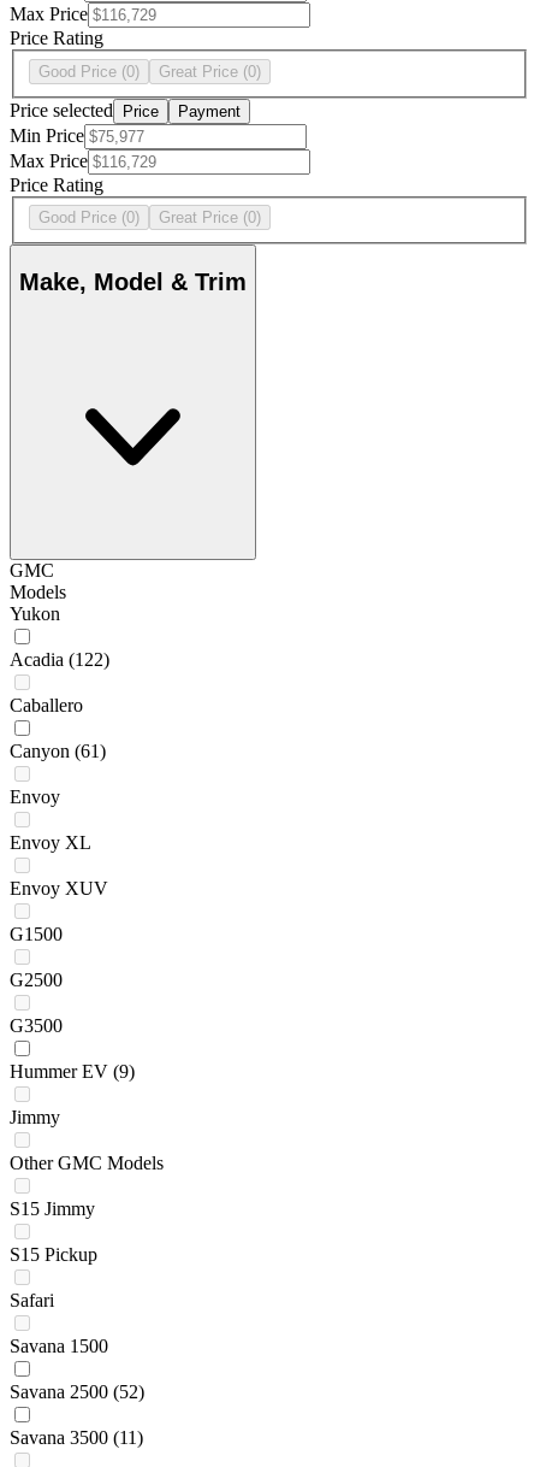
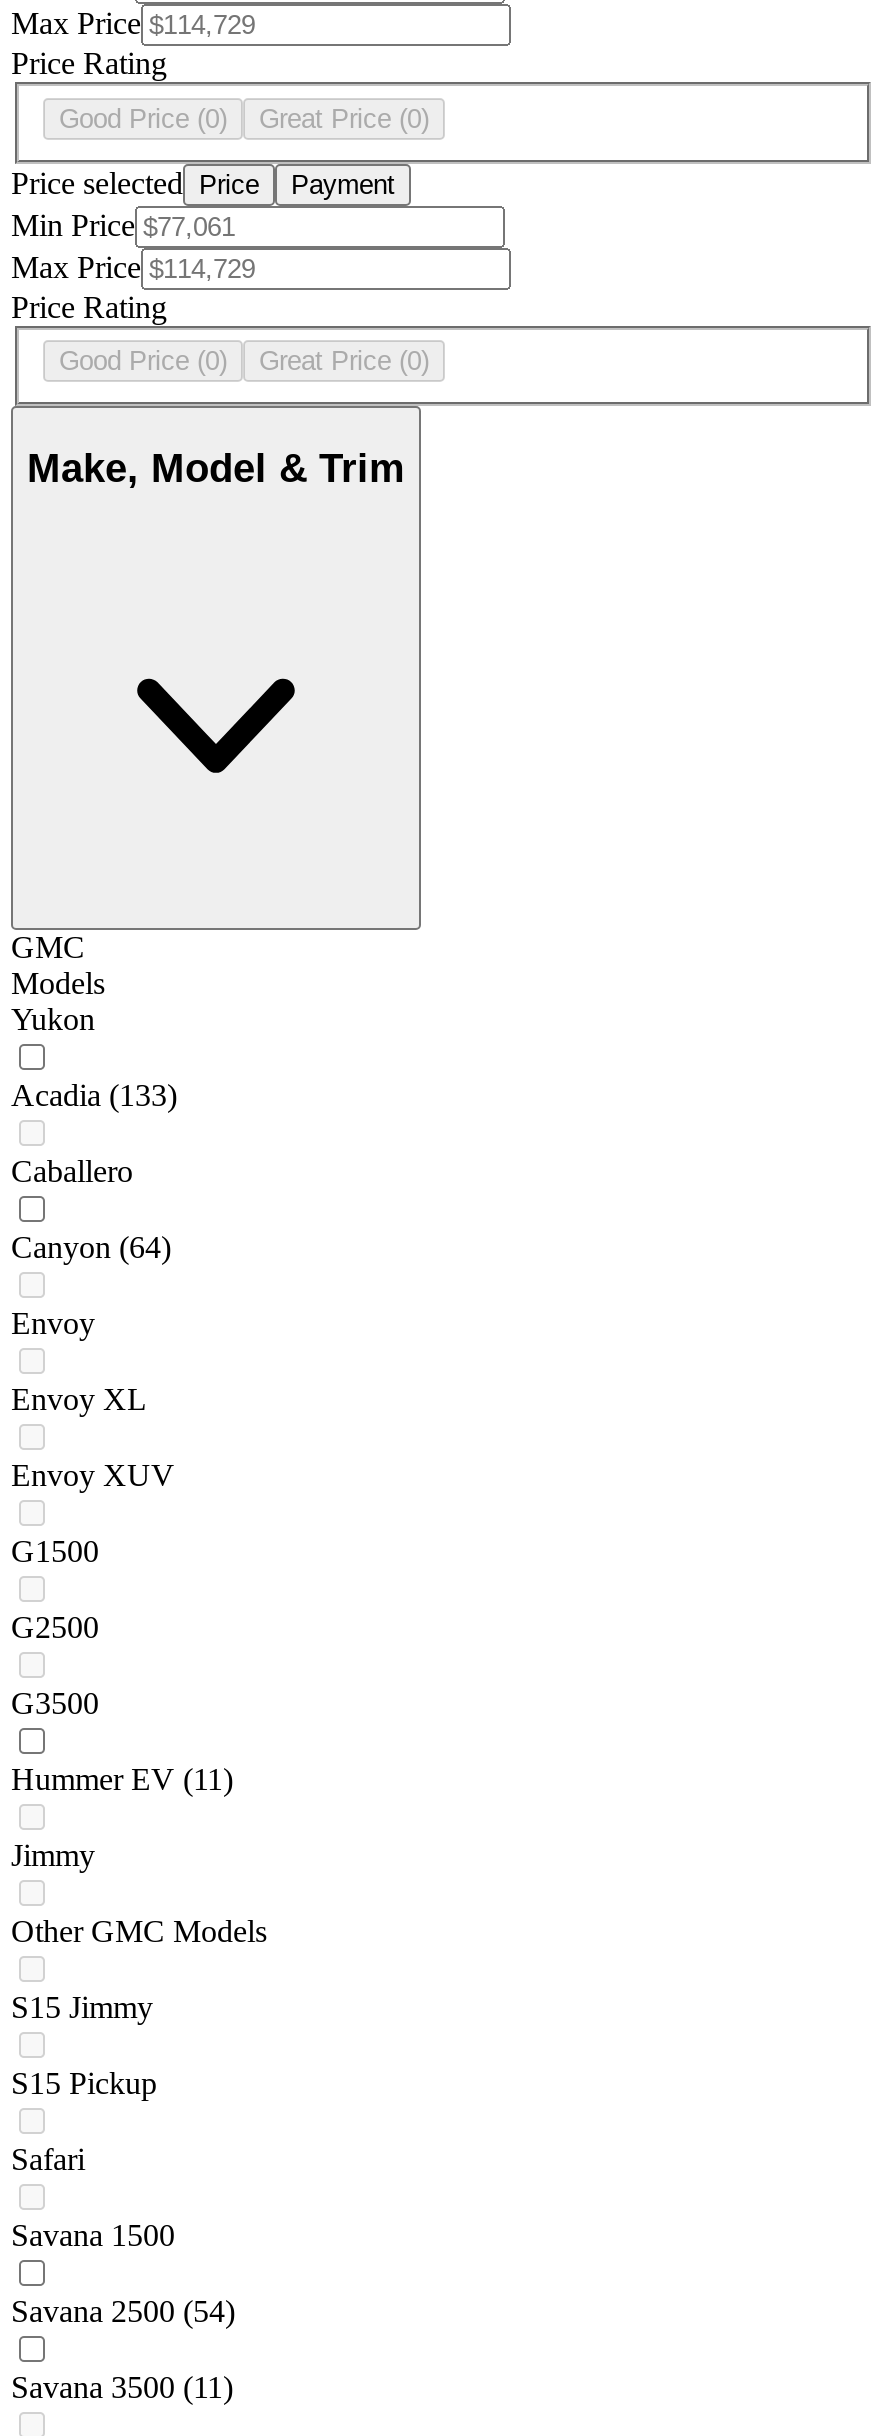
[10,650,109,670] Acadia (122) -> [11,1079,177,1113] Acadia (133)
[10,741,106,762] Canyon (61) -> [11,1231,171,1265] Canyon (64)
[10,1062,135,1082] Hummer EV (9) -> [11,1763,233,1797] Hummer EV (11)
[10,1382,144,1402] Savana 2500 (52) -> [11,2295,235,2329] Savana 2500 (54)

